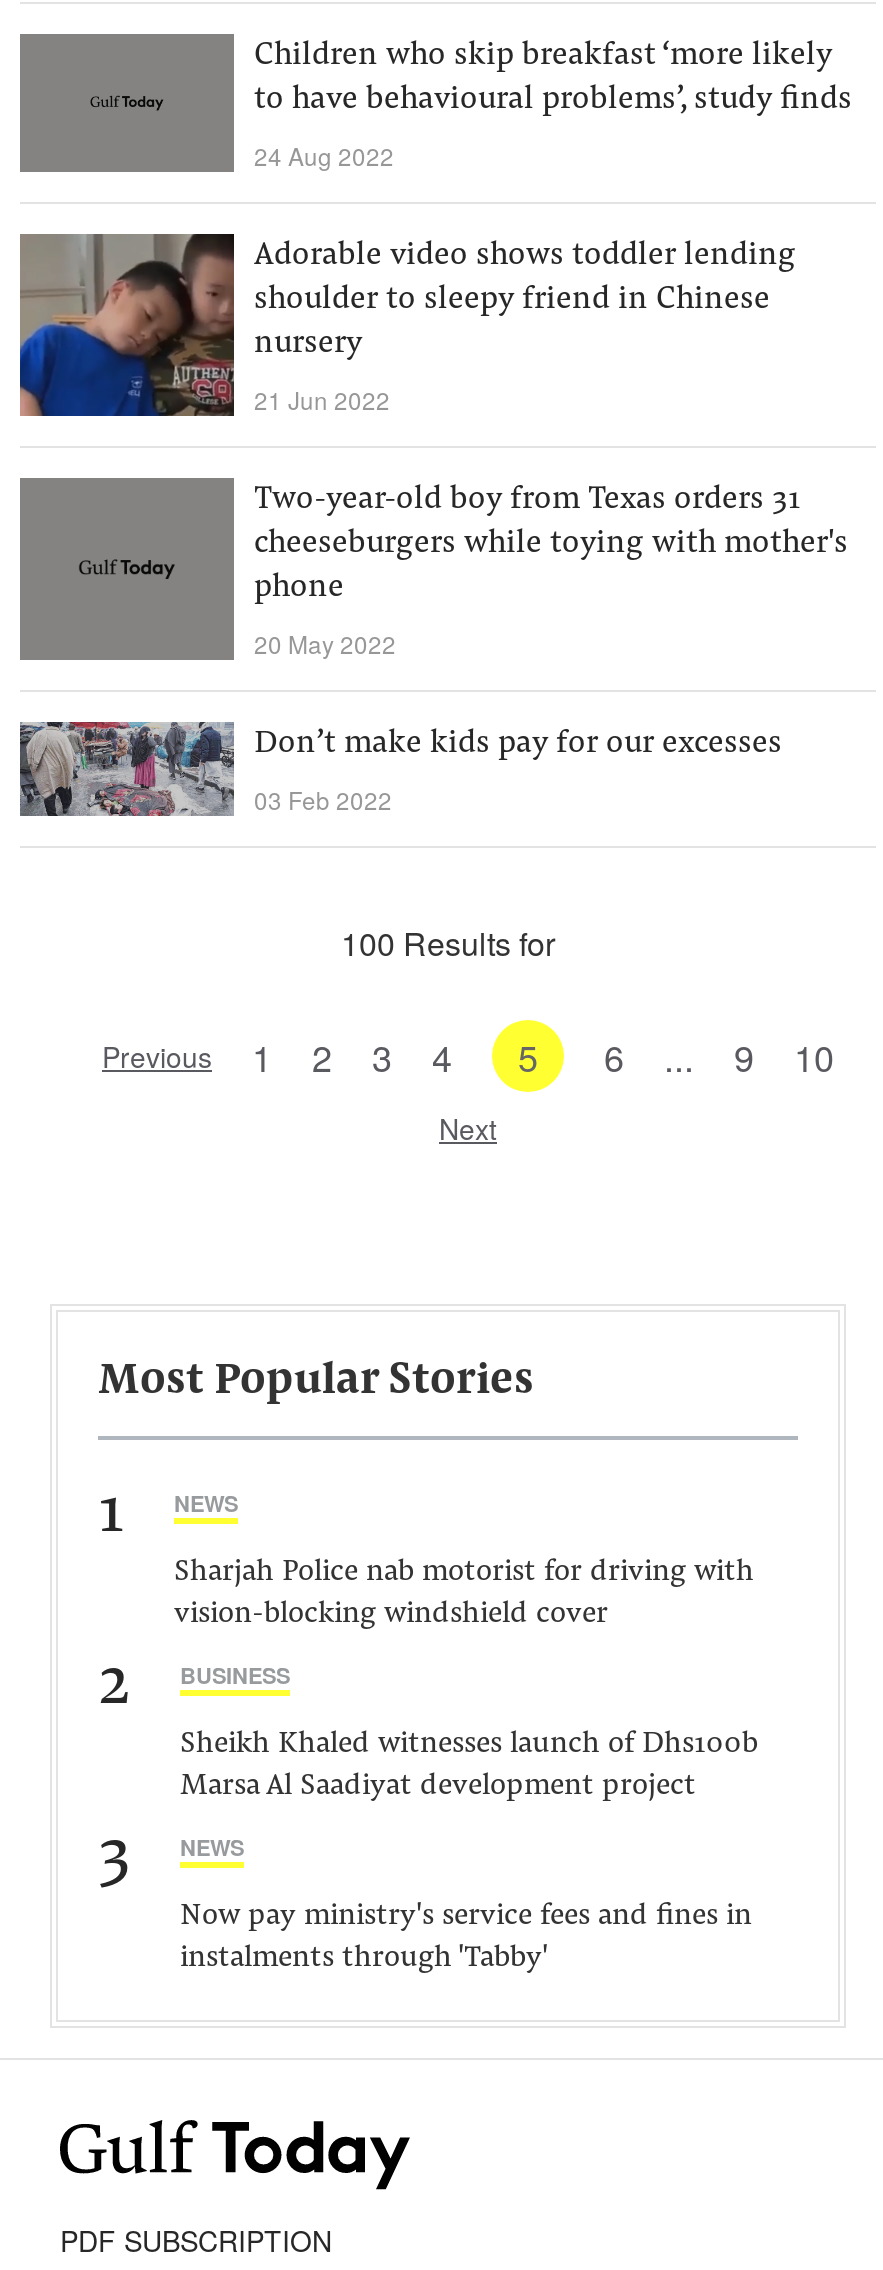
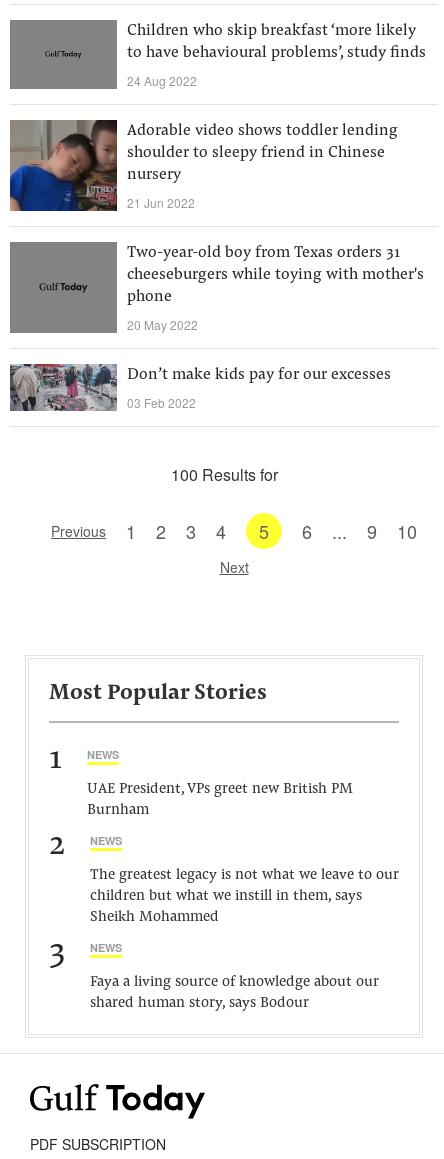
[174,1558,754,1630] Sharjah Police nab motorist for driving with | vision-blocking windshield cover -> [87,782,353,818] UAE President, VPs greet new British PM | Burnham
[180,1660,290,1690] BUSINESS -> [90,833,122,848] NEWS
[180,1730,758,1802] Sheikh Khaled witnesses launch of Dhs100b | Marsa Al Saadiyat development project -> [90,868,399,925] The greatest legacy is not what we leave to our | children but what we instill in them, says | Sheikh Mohammed
[180,1902,752,1974] Now pay ministry's service fees and fines in | instalments through 'Tabby' -> [90,975,379,1011] Faya a living source of knowledge about our | shared human story, says Bodour

